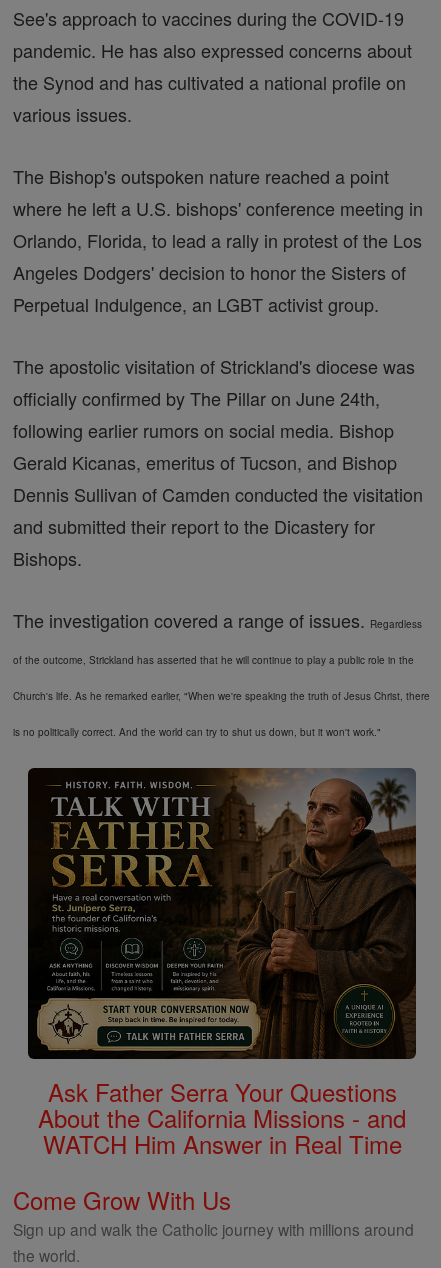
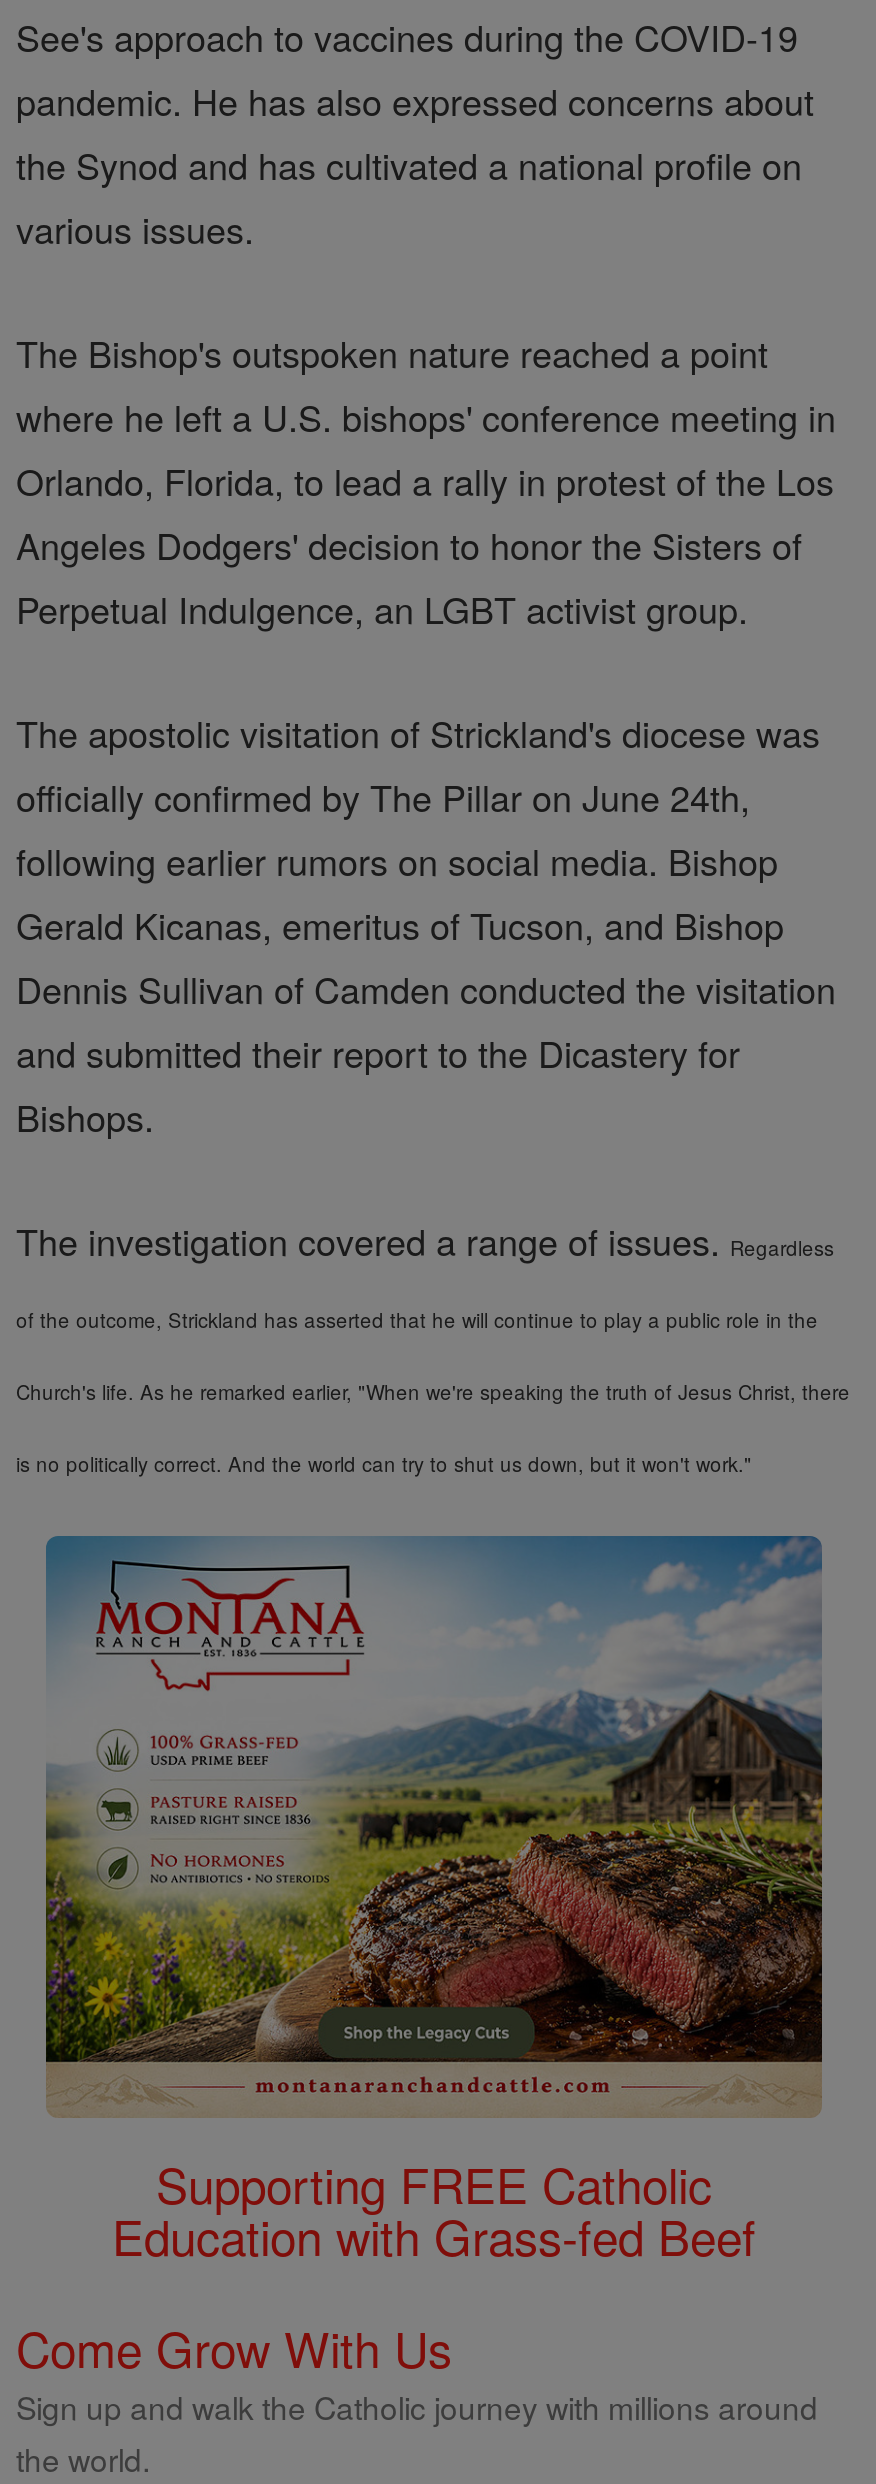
[27,767,417,1161] [image] | Ask Father Serra Your Questions | About the California Missions - and | WATCH Him Answer in Real Time -> [44,1534,824,2270] [image] | Supporting FREE Catholic | Education with Grass-fed Beef

